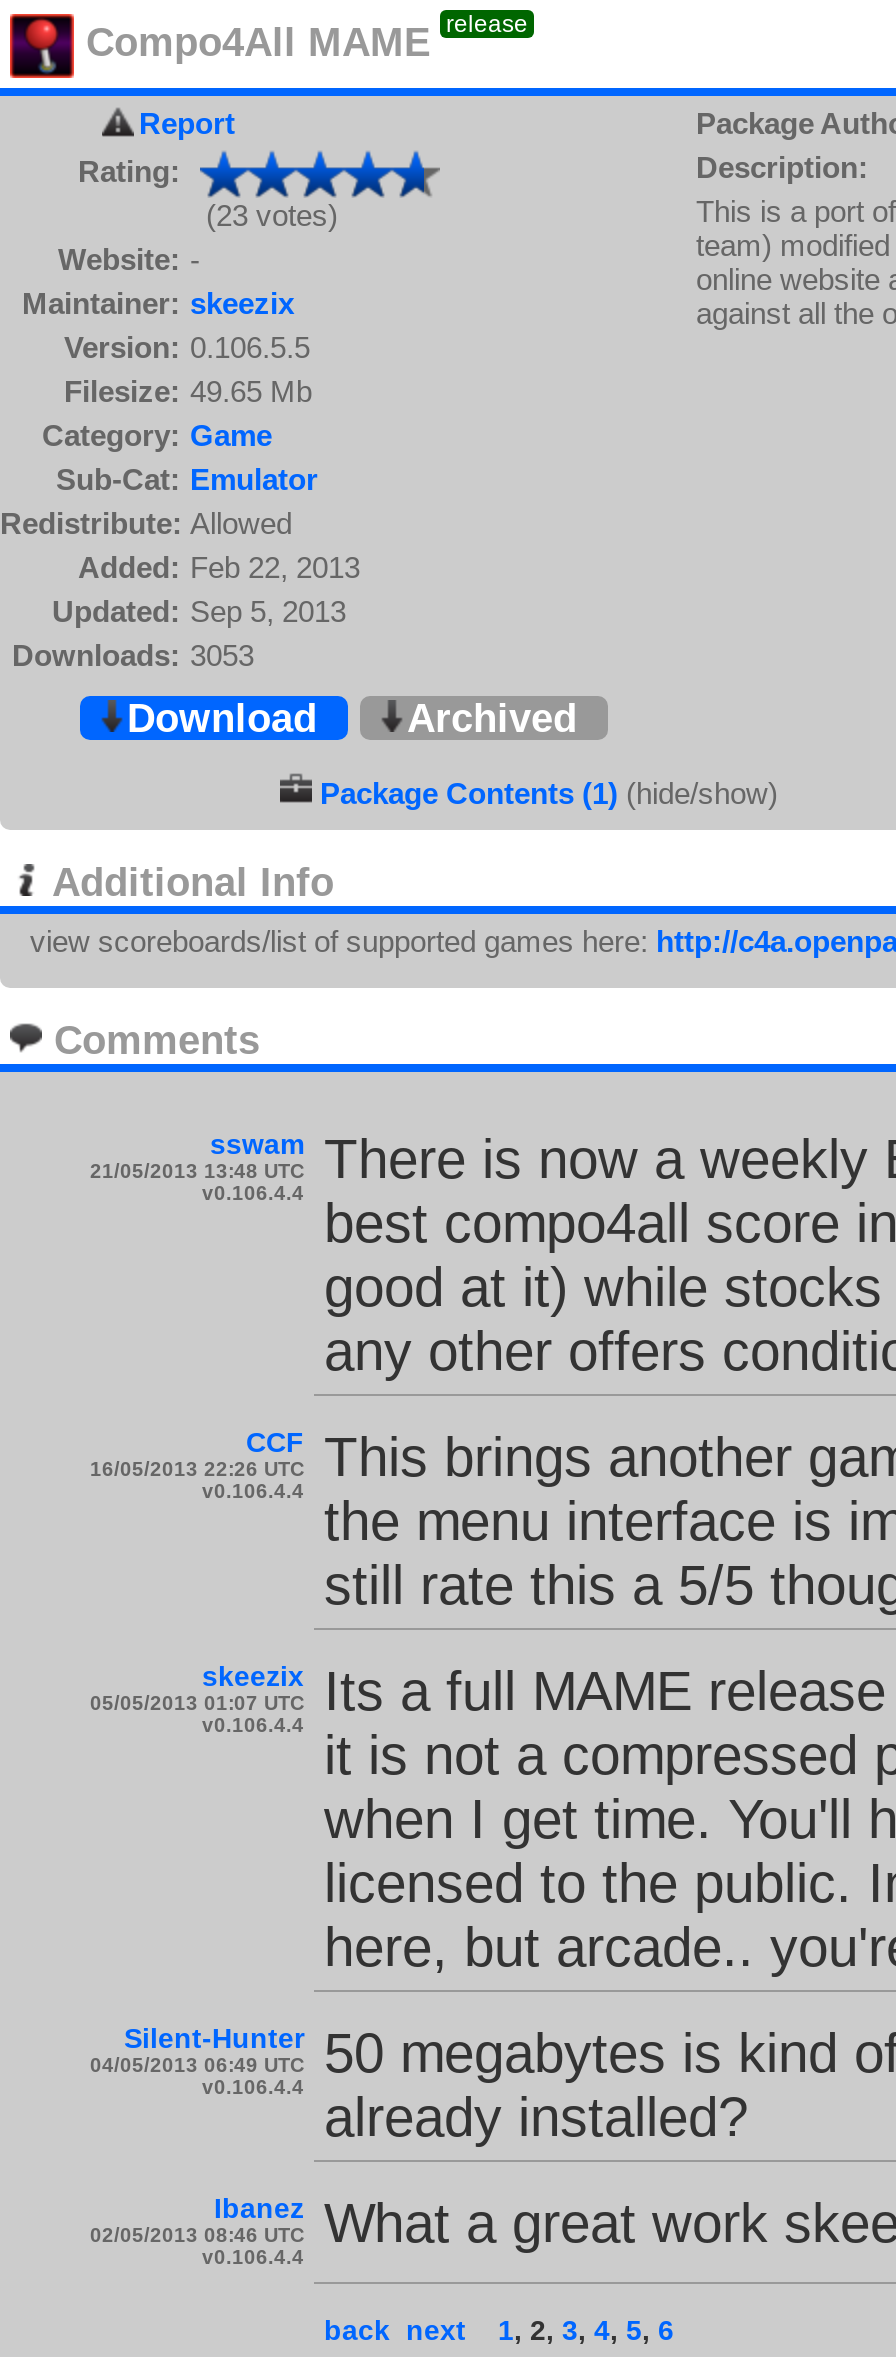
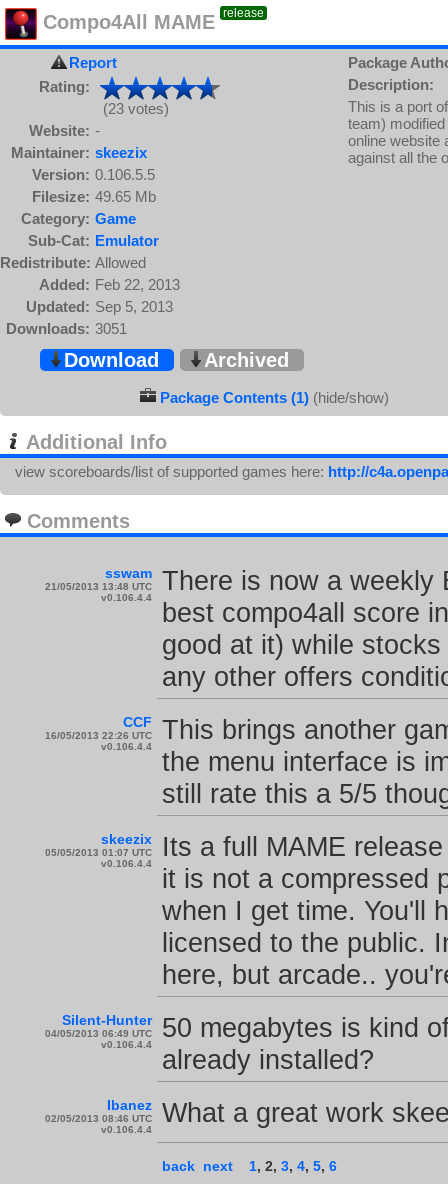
[12,638,254,672] Downloads: 3053 -> [6,320,127,337] Downloads: 3051

